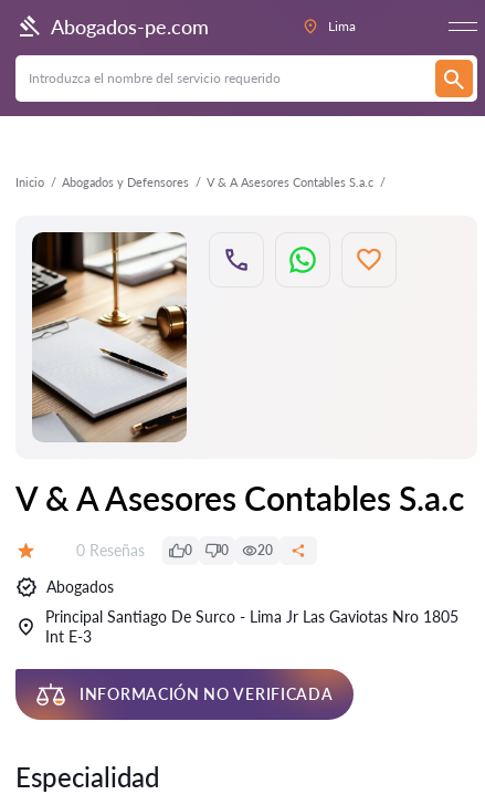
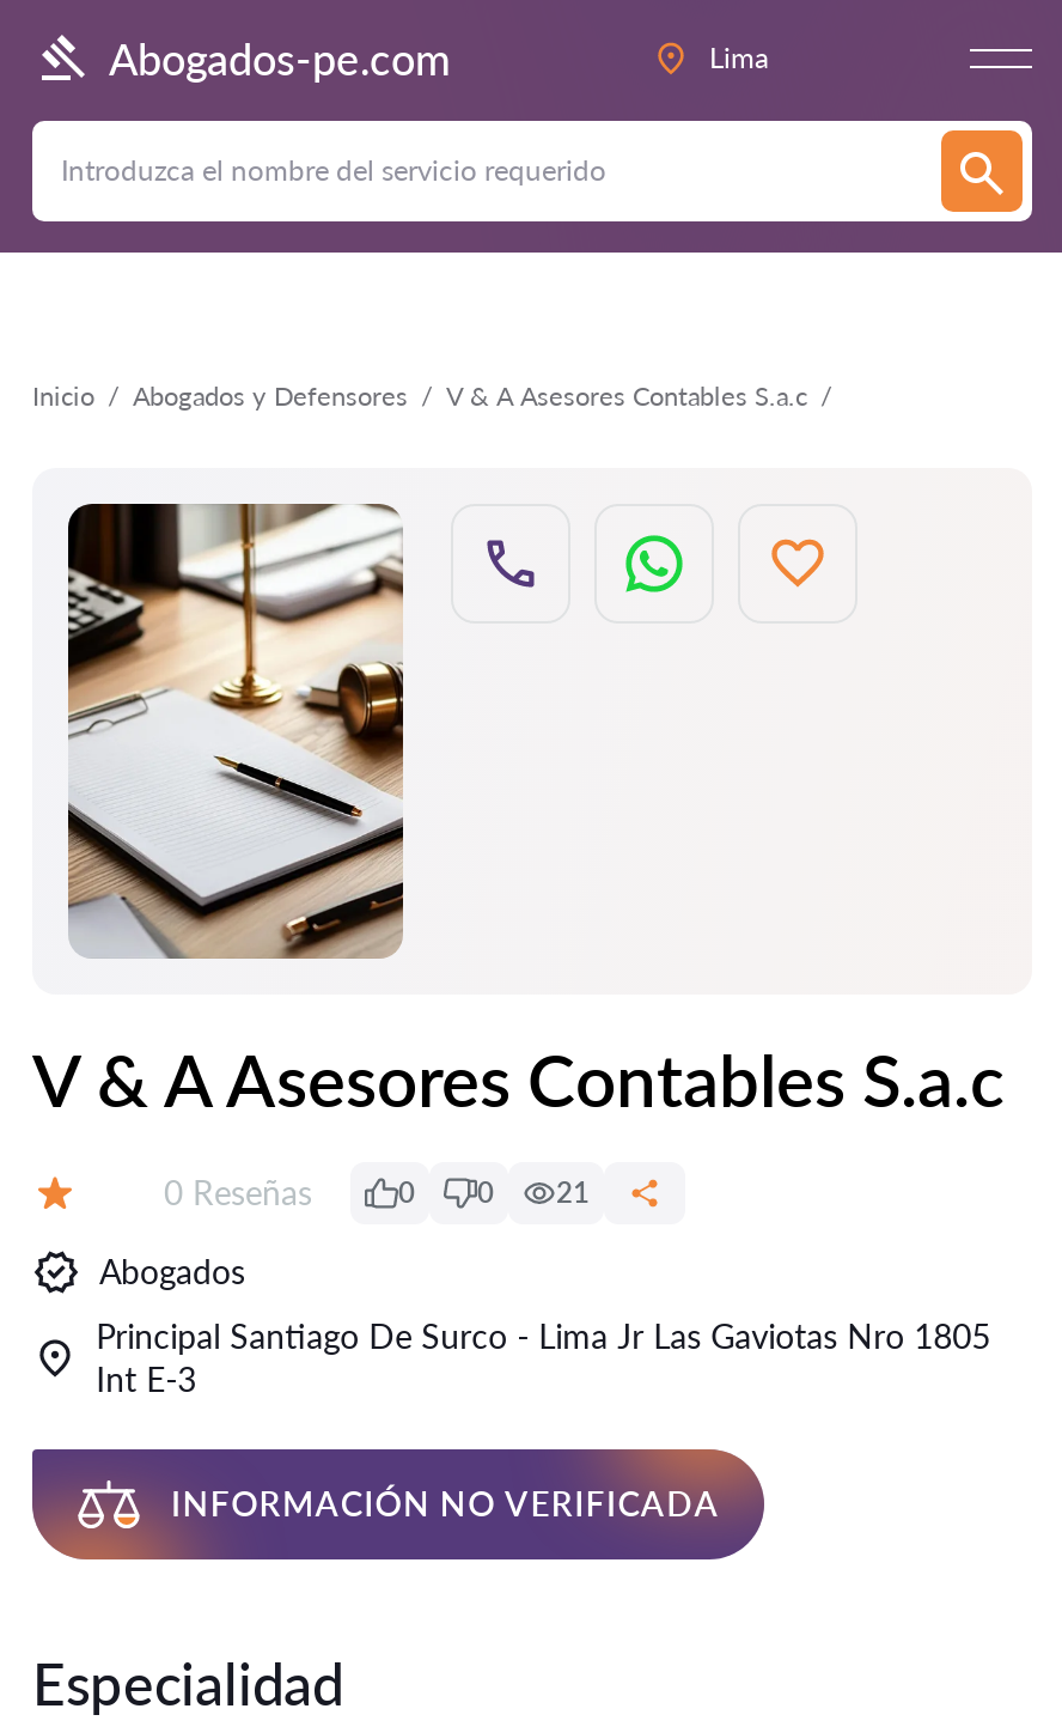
[257,542,273,558] 20 -> [556,1174,590,1210] 21

